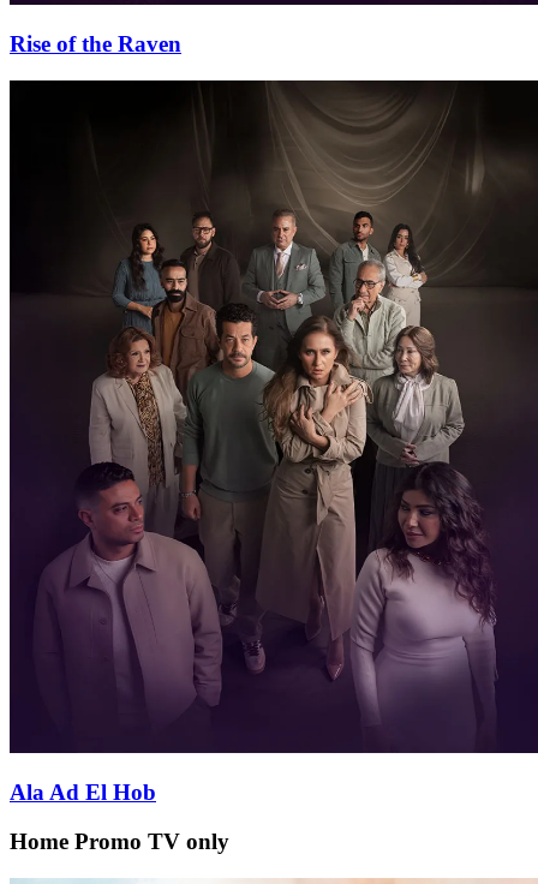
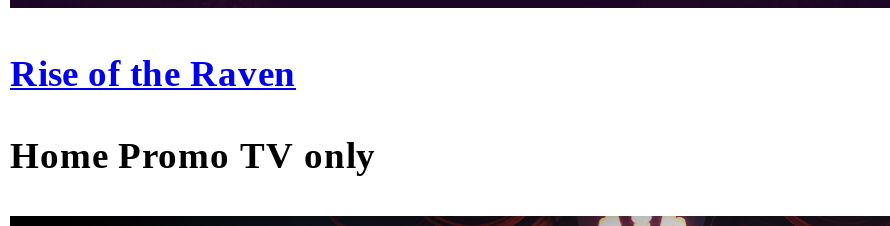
[10,79,534,724] [image] -> none
[10,780,156,805] Ala Ad El Hob -> none

